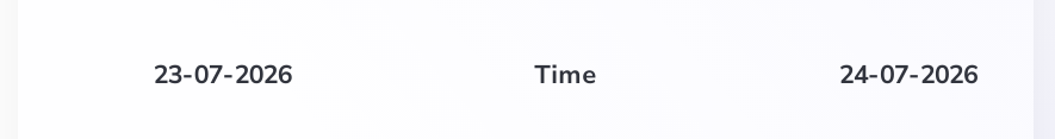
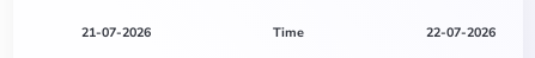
[153,58,292,93] 23-07-2026 -> [81,24,151,42] 21-07-2026
[839,58,978,93] 24-07-2026 -> [425,24,495,42] 22-07-2026

